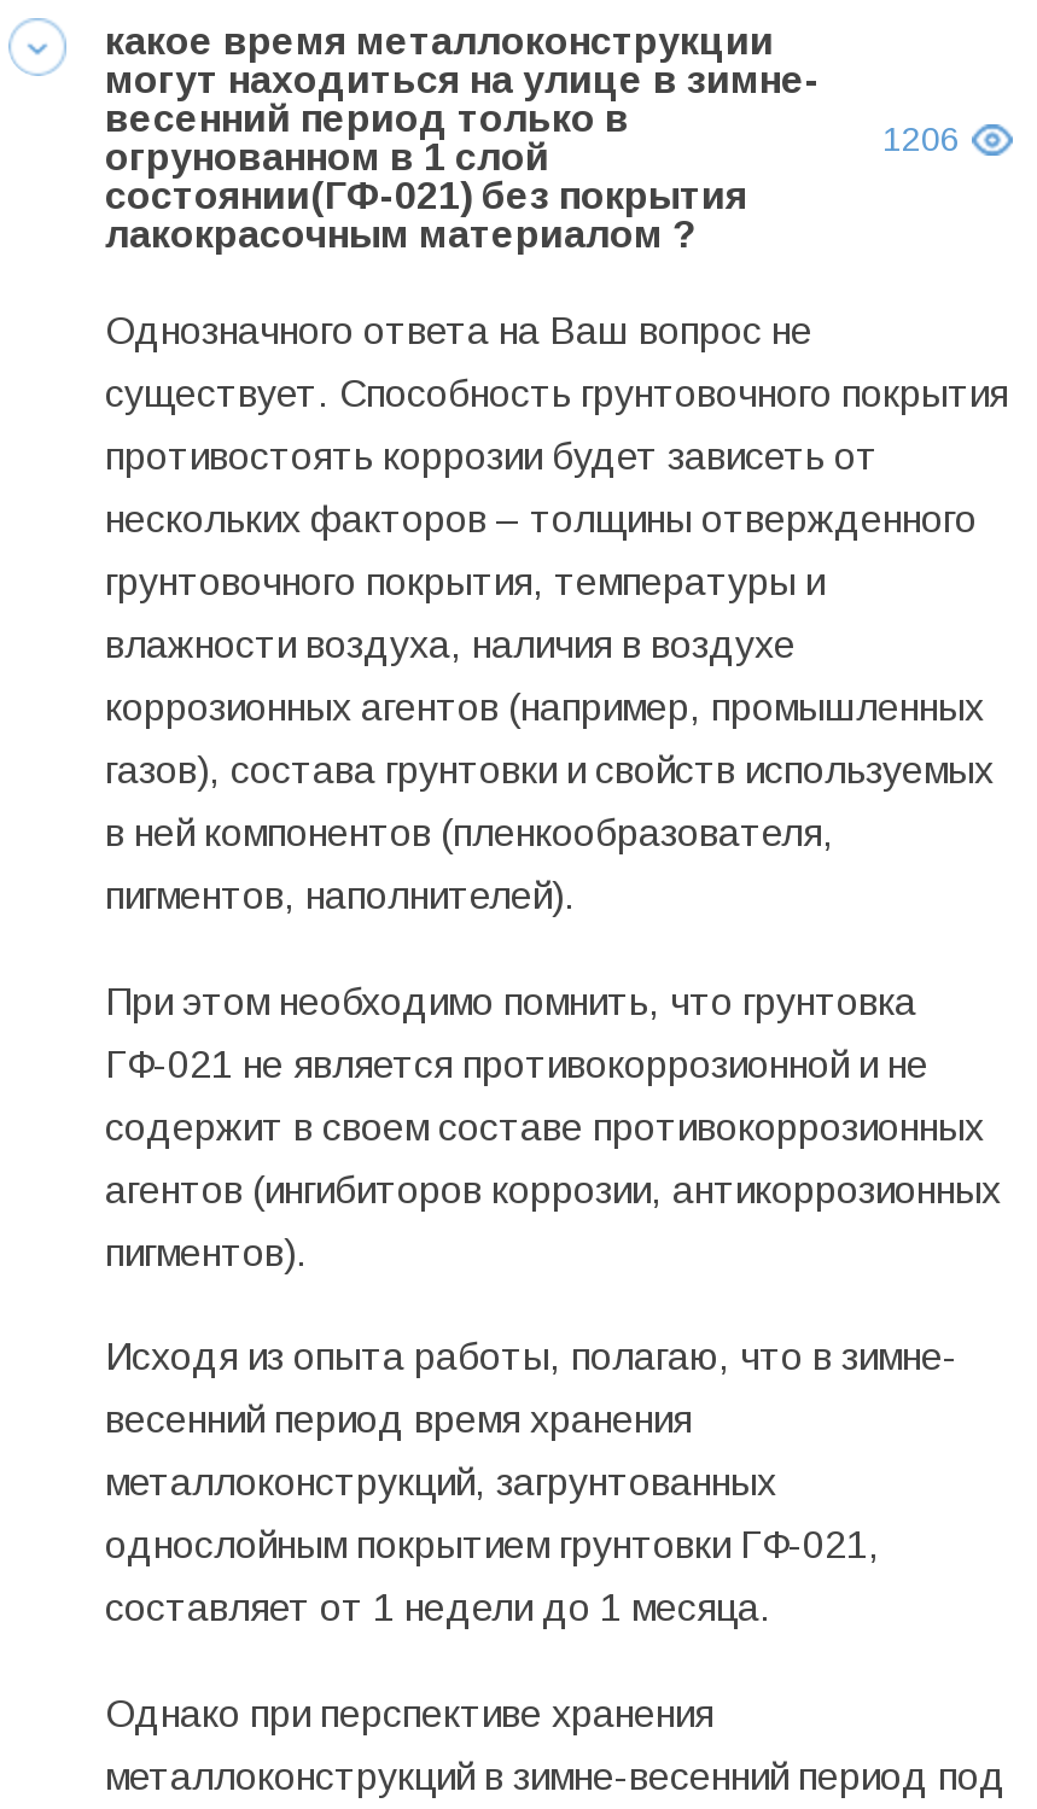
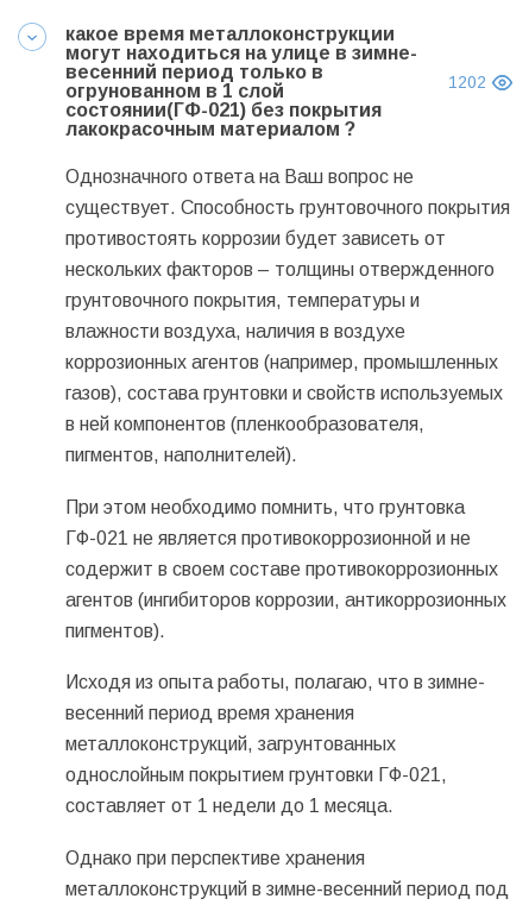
[882,119,960,158] 1206 -> [448,73,486,92] 1202

